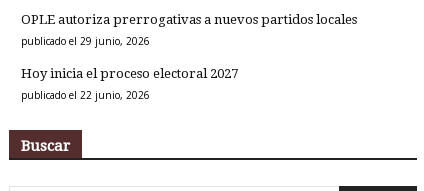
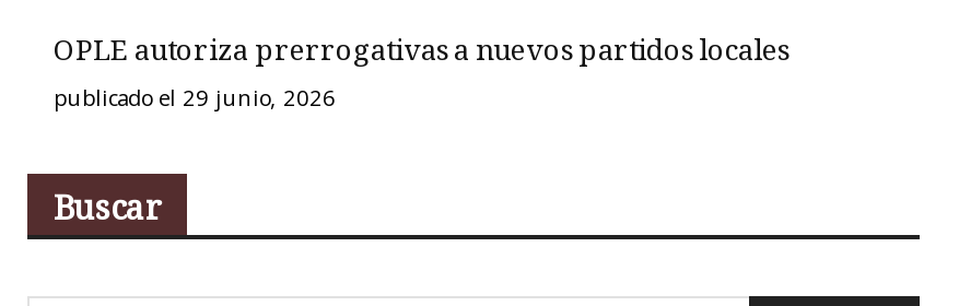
[21,66,238,102] Hoy inicia el proceso electoral 2027 | publicado el 22 junio, 2026 -> none

